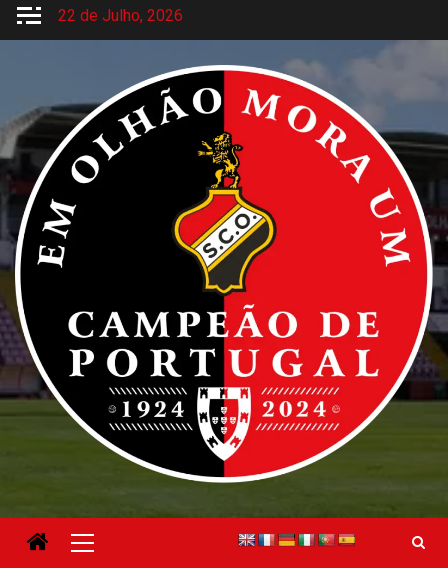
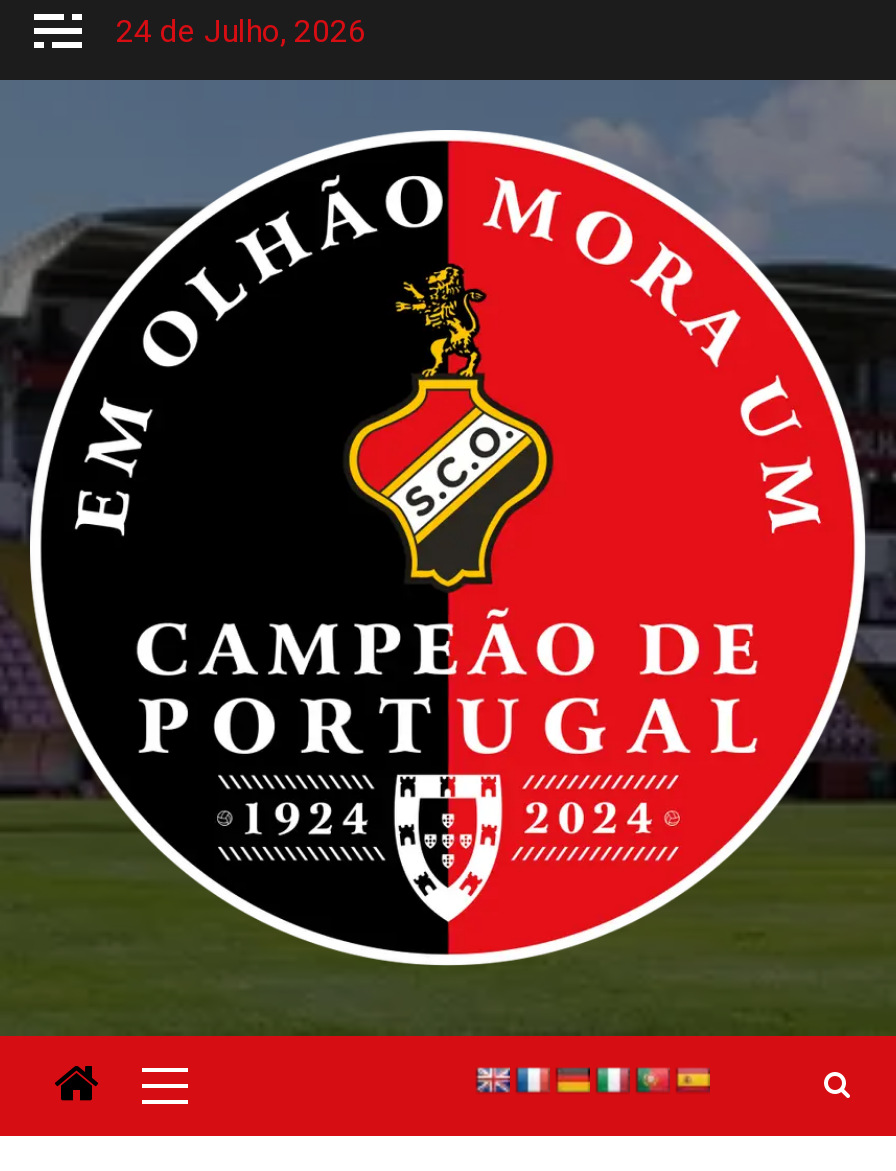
[58,6,183,25] 22 de Julho, 2026 -> [116,12,366,50] 24 de Julho, 2026

